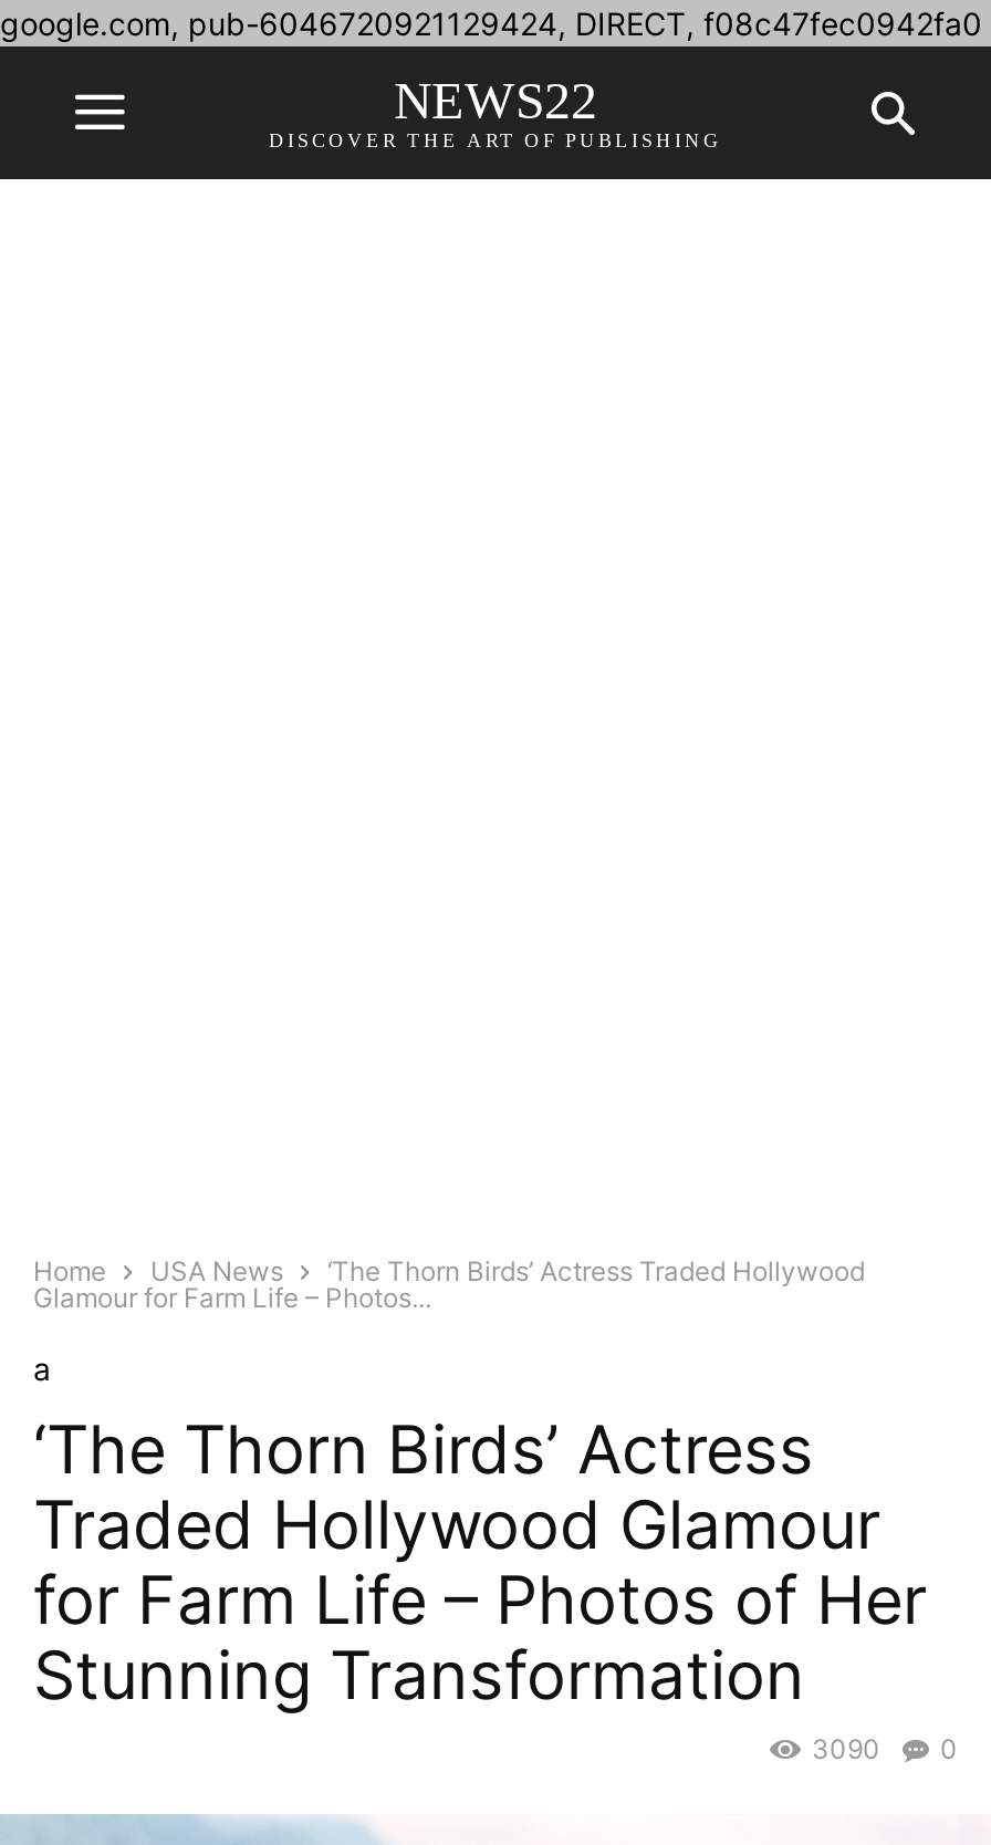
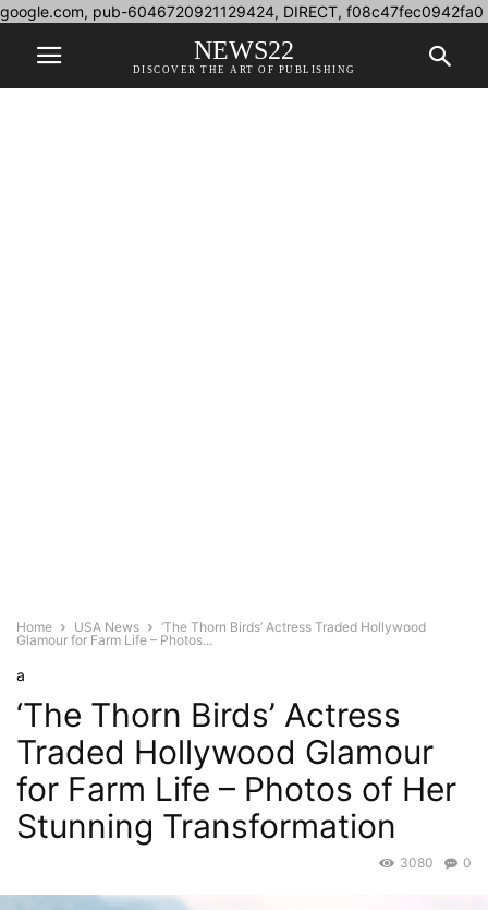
[812,1732,958,1765] 3090 0 -> [400,854,472,871] 3080 0

